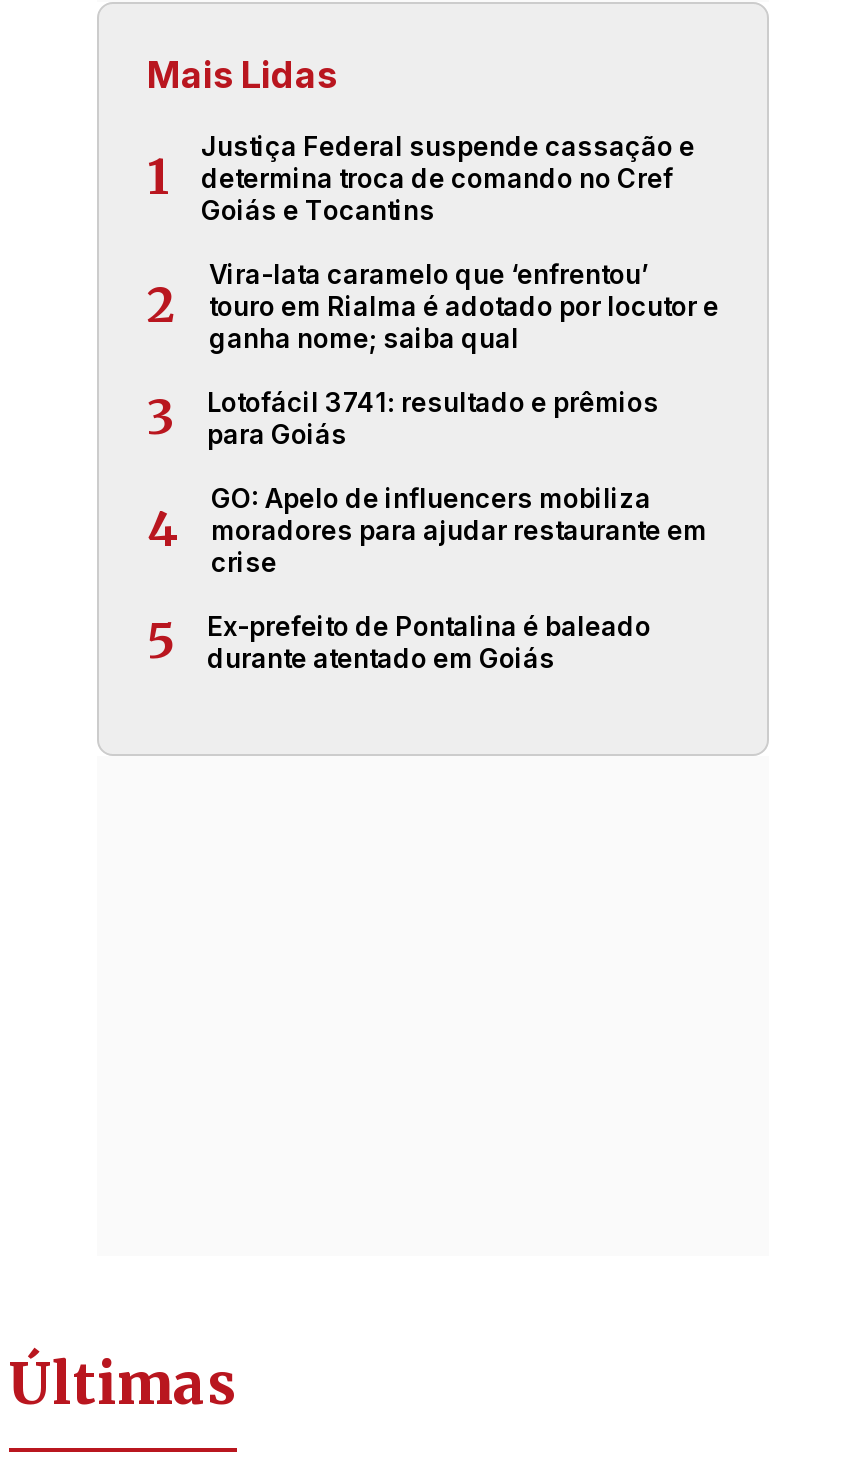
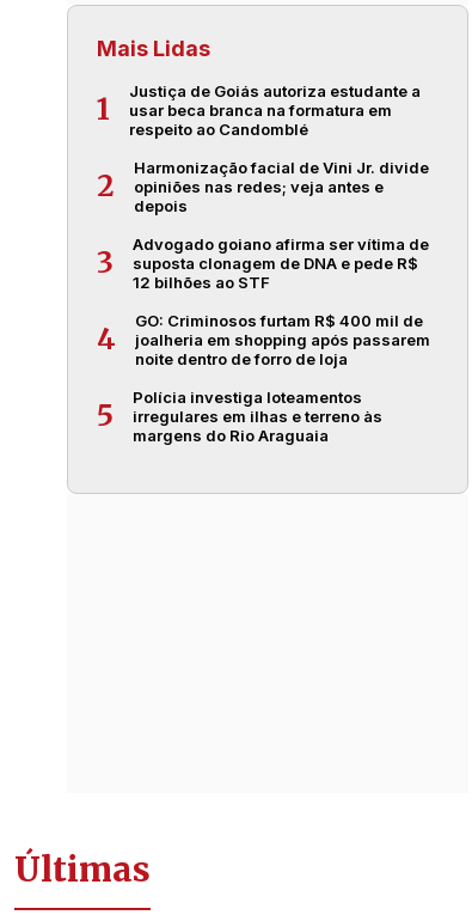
[201,129,695,225] Justiça Federal suspende cassação e | determina troca de comando no Cref | Goiás e Tocantins -> [129,81,421,138] Justiça de Goiás autoriza estudante a | usar beca branca na formatura em | respeito ao Candomblé
[209,257,719,353] Vira-lata caramelo que ‘enfrentou’ | touro em Rialma é adotado por locutor e | ganha nome; saiba qual -> [134,157,429,215] Harmonização facial de Vini Jr. divide | opiniões nas redes; veja antes e | depois
[207,385,659,449] Lotofácil 3741: resultado e prêmios | para Goiás -> [133,234,429,291] Advogado goiano afirma ser vítima de | suposta clonagem de DNA e pede R$ | 12 bilhões ao STF
[211,481,707,577] GO: Apelo de influencers mobiliza | moradores para ajudar restaurante em | crise -> [135,310,430,368] GO: Criminosos furtam R$ 400 mil de | joalheria em shopping após passarem | noite dentro de forro de loja
[207,609,651,673] Ex-prefeito de Pontalina é baleado | durante atentado em Goiás -> [133,387,382,444] Polícia investiga loteamentos | irregulares em ilhas e terreno às | margens do Rio Araguaia

